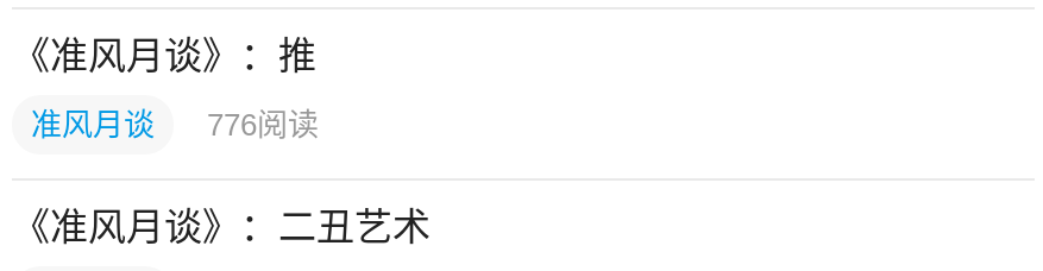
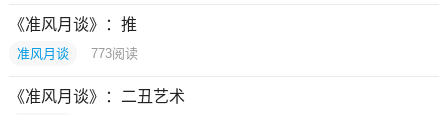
[31,107,319,143] 准风月谈 776阅读 -> [17,46,138,61] 准风月谈 773阅读

